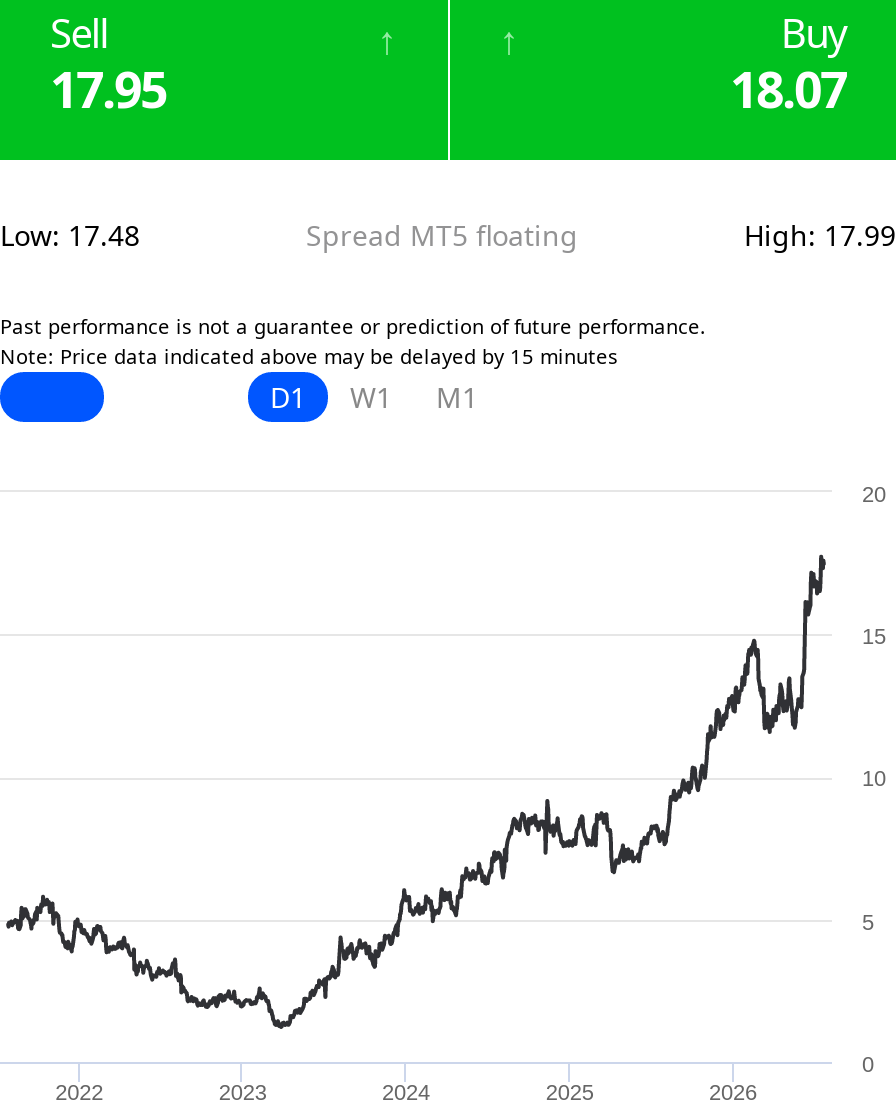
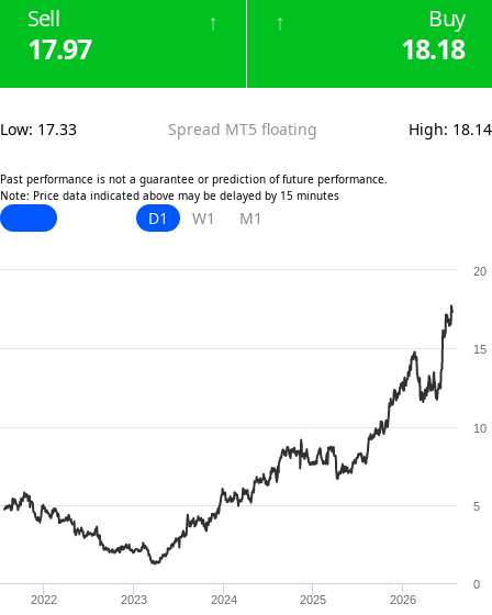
[50,54,166,122] 17.95 -> [27,30,91,67] 17.97
[730,54,846,122] 18.07 -> [401,30,465,67] 18.18
[0,216,140,254] Low: 17.48 -> [0,119,77,139] Low: 17.33
[744,216,896,254] High: 17.99 -> [409,119,492,139] High: 18.14

